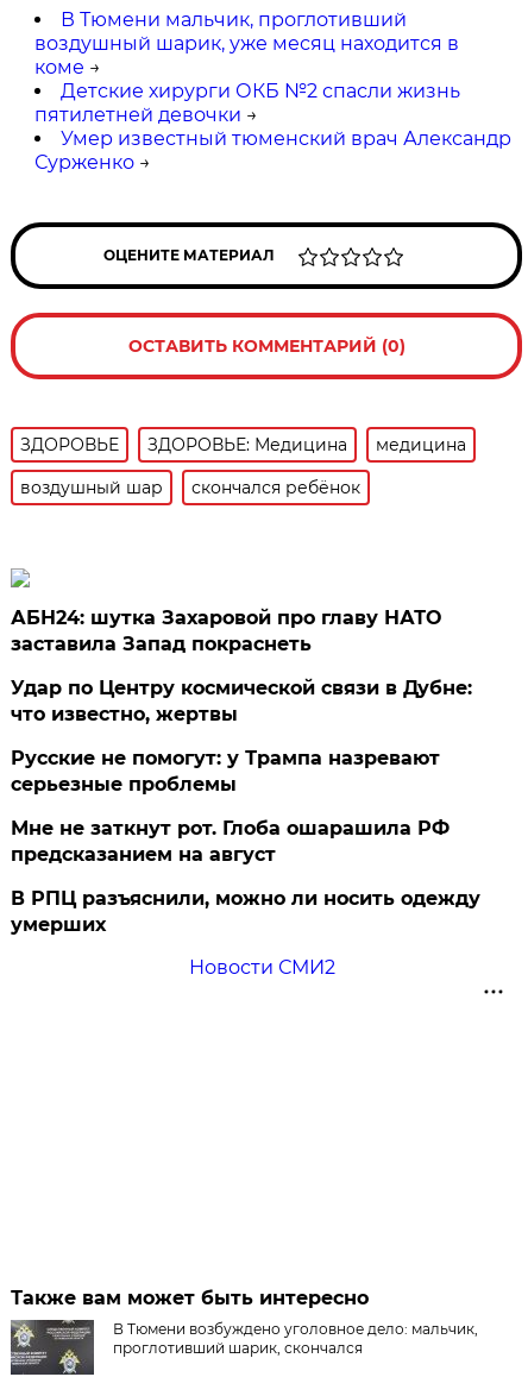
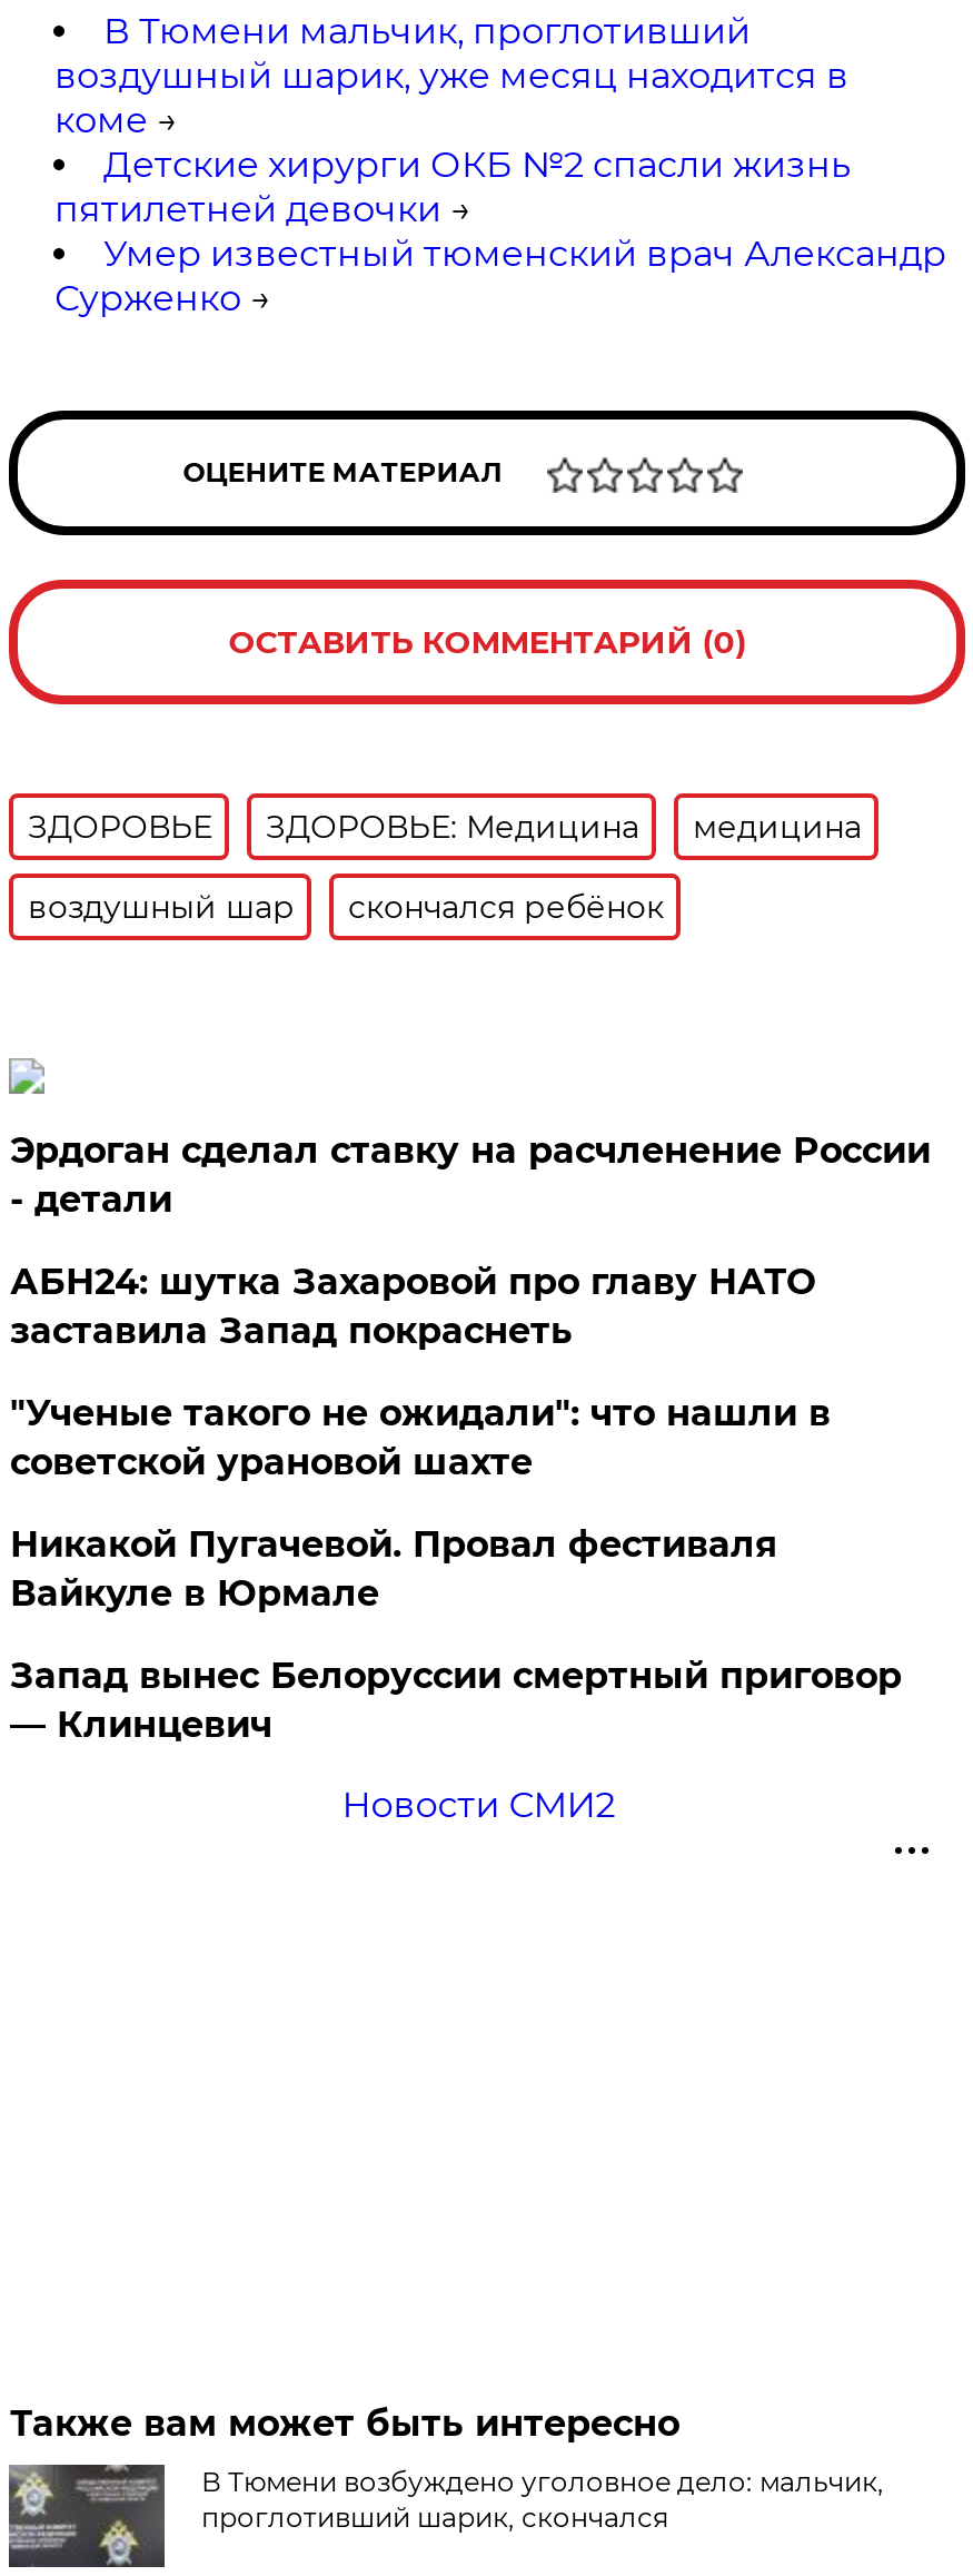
none -> [10,1129,931,1220] Эрдоган сделал ставку на расчленение России | - детали
moved [11,606,442,655] -> [10,1261,815,1352]: АБН24: шутка Захаровой про главу НАТО | заставила Запад покраснеть
[11,676,481,936] Удар по Центру космической связи в Дубне: | что известно, жертвы | Русские не помогут: у Трампа назревают | серьезные проблемы | Мне не заткнут рот. Глоба ошарашила РФ | предсказанием на август | В РПЦ разъяснили, можно ли носить одежду | умерших -> [10,1392,902,1746] "Ученые такого не ожидали": что нашли в | советской урановой шахте | Никакой Пугачевой. Провал фестиваля | Вайкуле в Юрмале | Запад вынес Белоруссии смертный приговор | — Клинцевич

